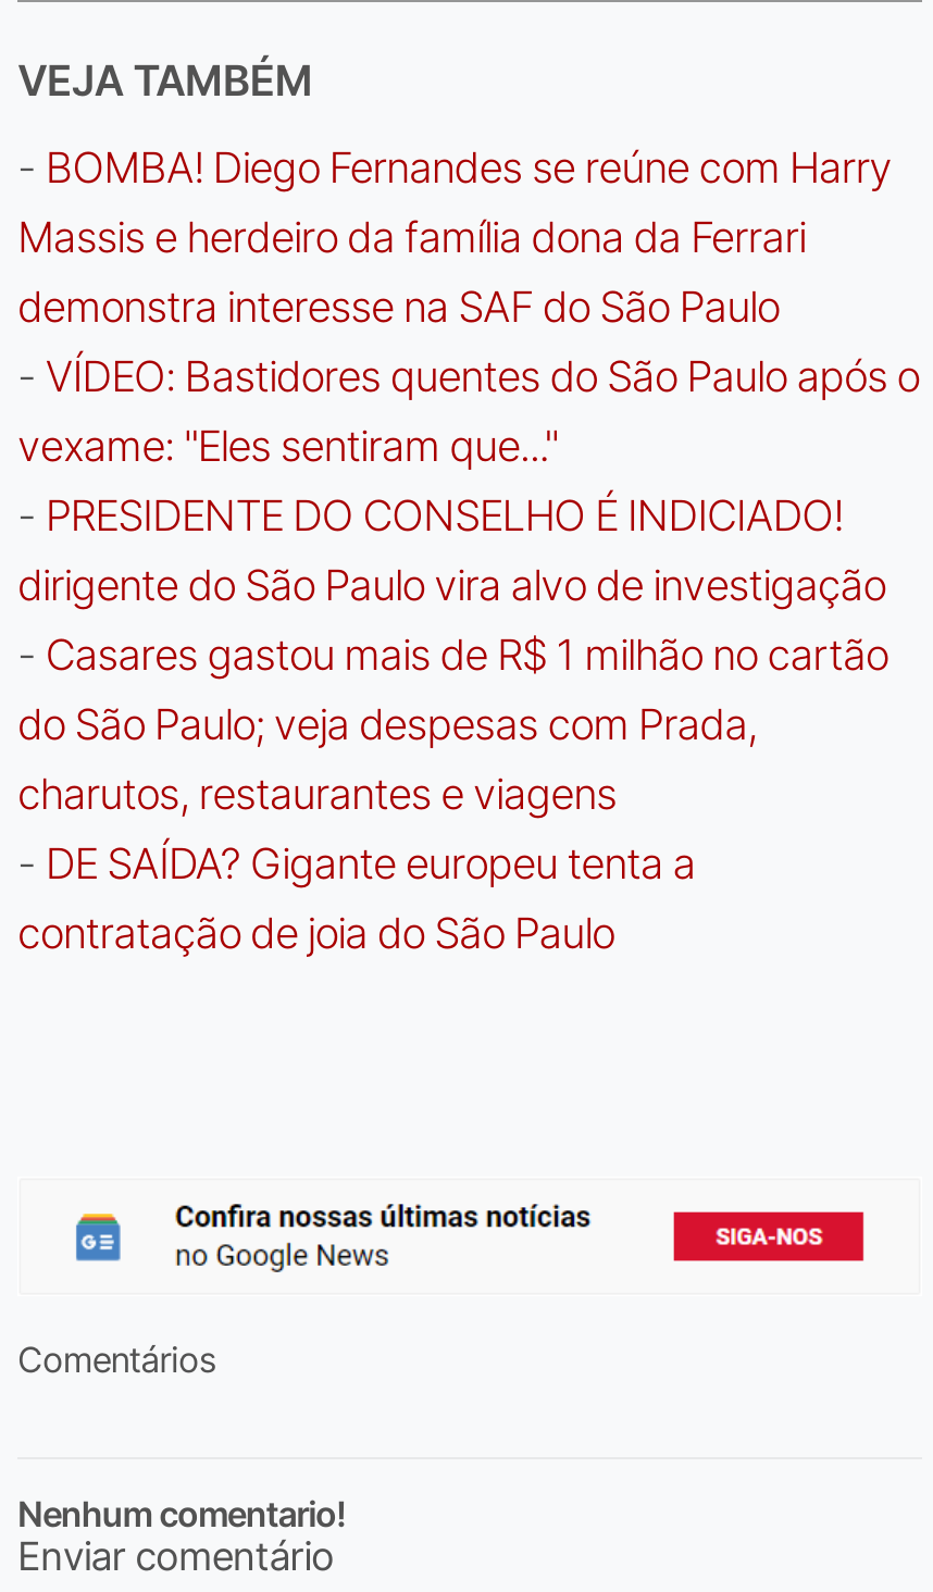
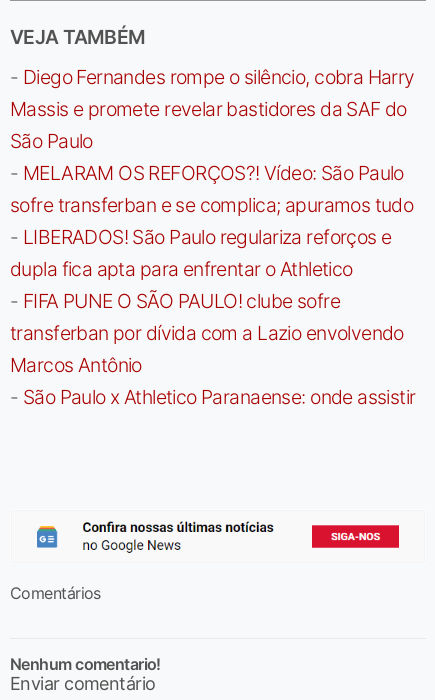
[17,140,919,958] - BOMBA! Diego Fernandes se reúne com Harry | Massis e herdeiro da família dona da Ferrari | demonstra interesse na SAF do São Paulo | - VÍDEO: Bastidores quentes do São Paulo após o | vexame: "Eles sentiram que..." | - PRESIDENTE DO CONSELHO É INDICIADO! | dirigente do São Paulo vira alvo de investigação | - Casares gastou mais de R$ 1 milhão no cartão | do São Paulo; veja despesas com Prada, | charutos, restaurantes e viagens | - DE SAÍDA? Gigante europeu tenta a | contratação de joia do São Paulo -> [10,65,415,409] - Diego Fernandes rompe o silêncio, cobra Harry | Massis e promete revelar bastidores da SAF do | São Paulo | - MELARAM OS REFORÇOS?! Vídeo: São Paulo | sofre transferban e se complica; apuramos tudo | - LIBERADOS! São Paulo regulariza reforços e | dupla fica apta para enfrentar o Athletico | - FIFA PUNE O SÃO PAULO! clube sofre | transferban por dívida com a Lazio envolvendo | Marcos Antônio | - São Paulo x Athletico Paranaense: onde assistir

